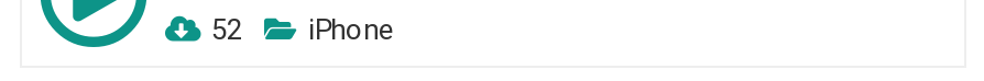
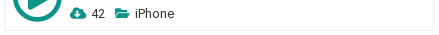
[211,13,394,46] 52 iPhone -> [91,6,174,21] 42 iPhone

